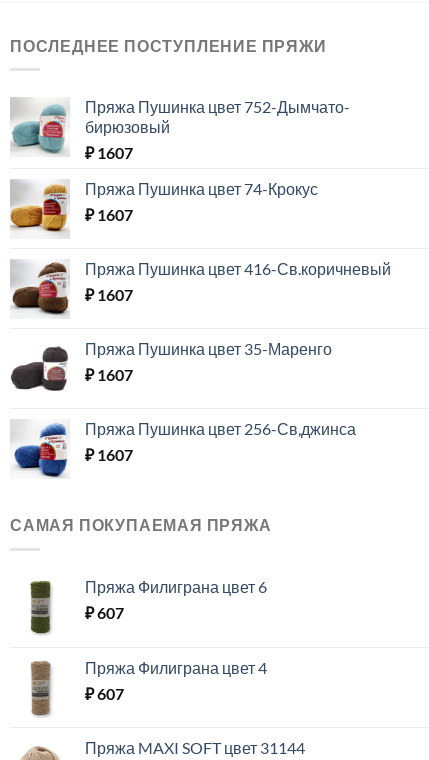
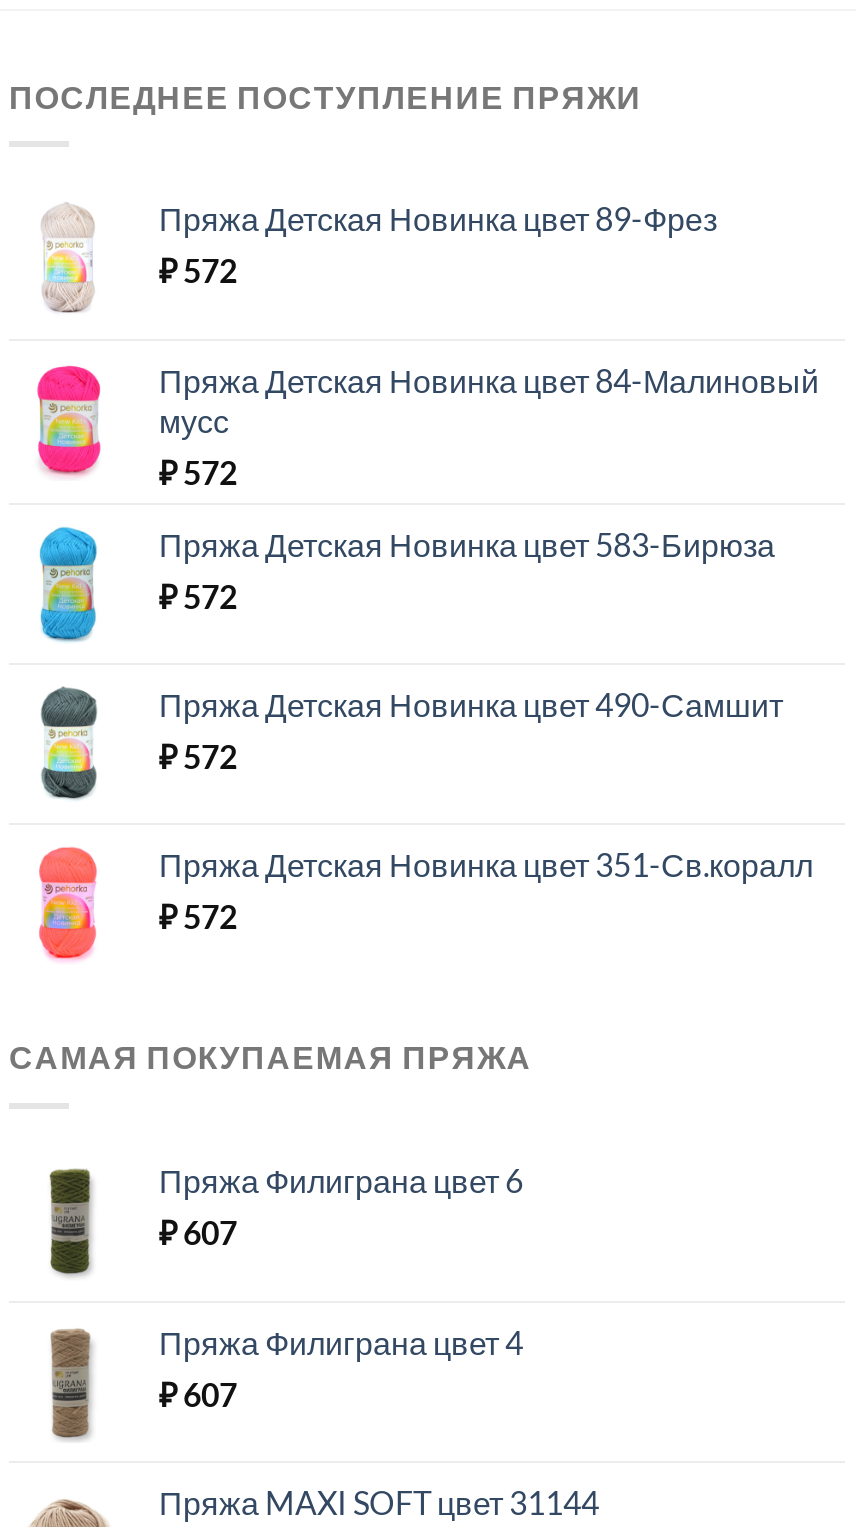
[10,97,350,162] [image] | Пряжа Пушинка цвет 752-Дымчато- | бирюзовый | ₽ 1607 -> [11,199,717,317] [image] | Пряжа Детская Новинка цвет 89-Фрез | ₽572
[9,179,318,238] [image] | Пряжа Пушинка цвет 74-Крокус | ₽ 1607 -> [9,361,819,491] [image] | Пряжа Детская Новинка цвет 84-Малиновый | мусс | ₽572
[10,259,391,318] [image] | Пряжа Пушинка цвет 416-Св.коричневый | ₽1607 -> [11,525,775,643] [image] | Пряжа Детская Новинка цвет 583-Бирюза | ₽572
[10,339,332,396] [image] | Пряжа Пушинка цвет 35-Маренго | ₽1607 -> [11,685,783,801] [image] | Пряжа Детская Новинка цвет 490-Самшит | ₽572
[10,419,356,479] [image] | Пряжа Пушинка цвет 256-Св,джинса | ₽1607 -> [11,845,813,963] [image] | Пряжа Детская Новинка цвет 351-Св.коралл | ₽572

